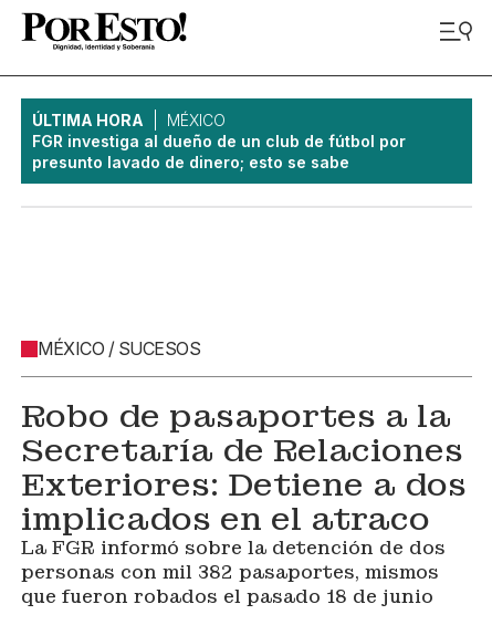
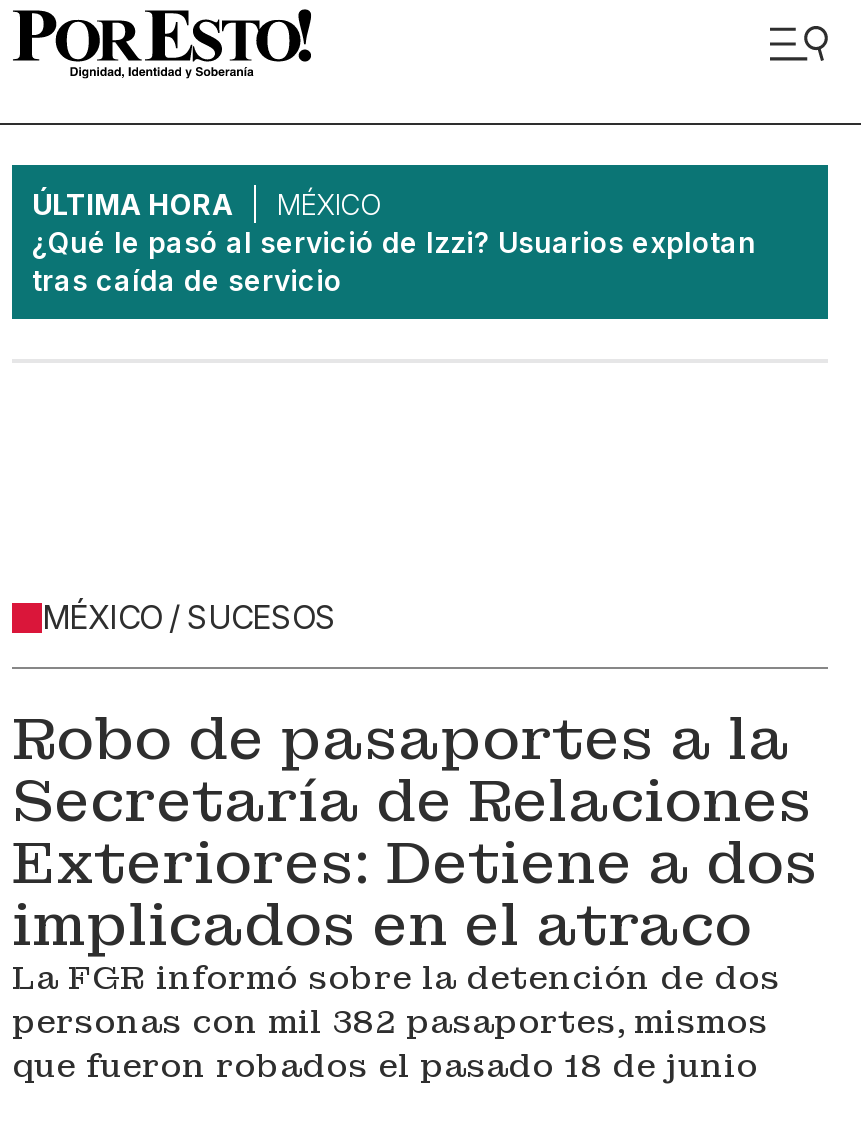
[32,132,406,171] FGR investiga al dueño de un club de fútbol por | presunto lavado de dinero; esto se sabe -> [32,225,756,297] ¿Qué le pasó al servició de Izzi? Usuarios explotan | tras caída de servicio

